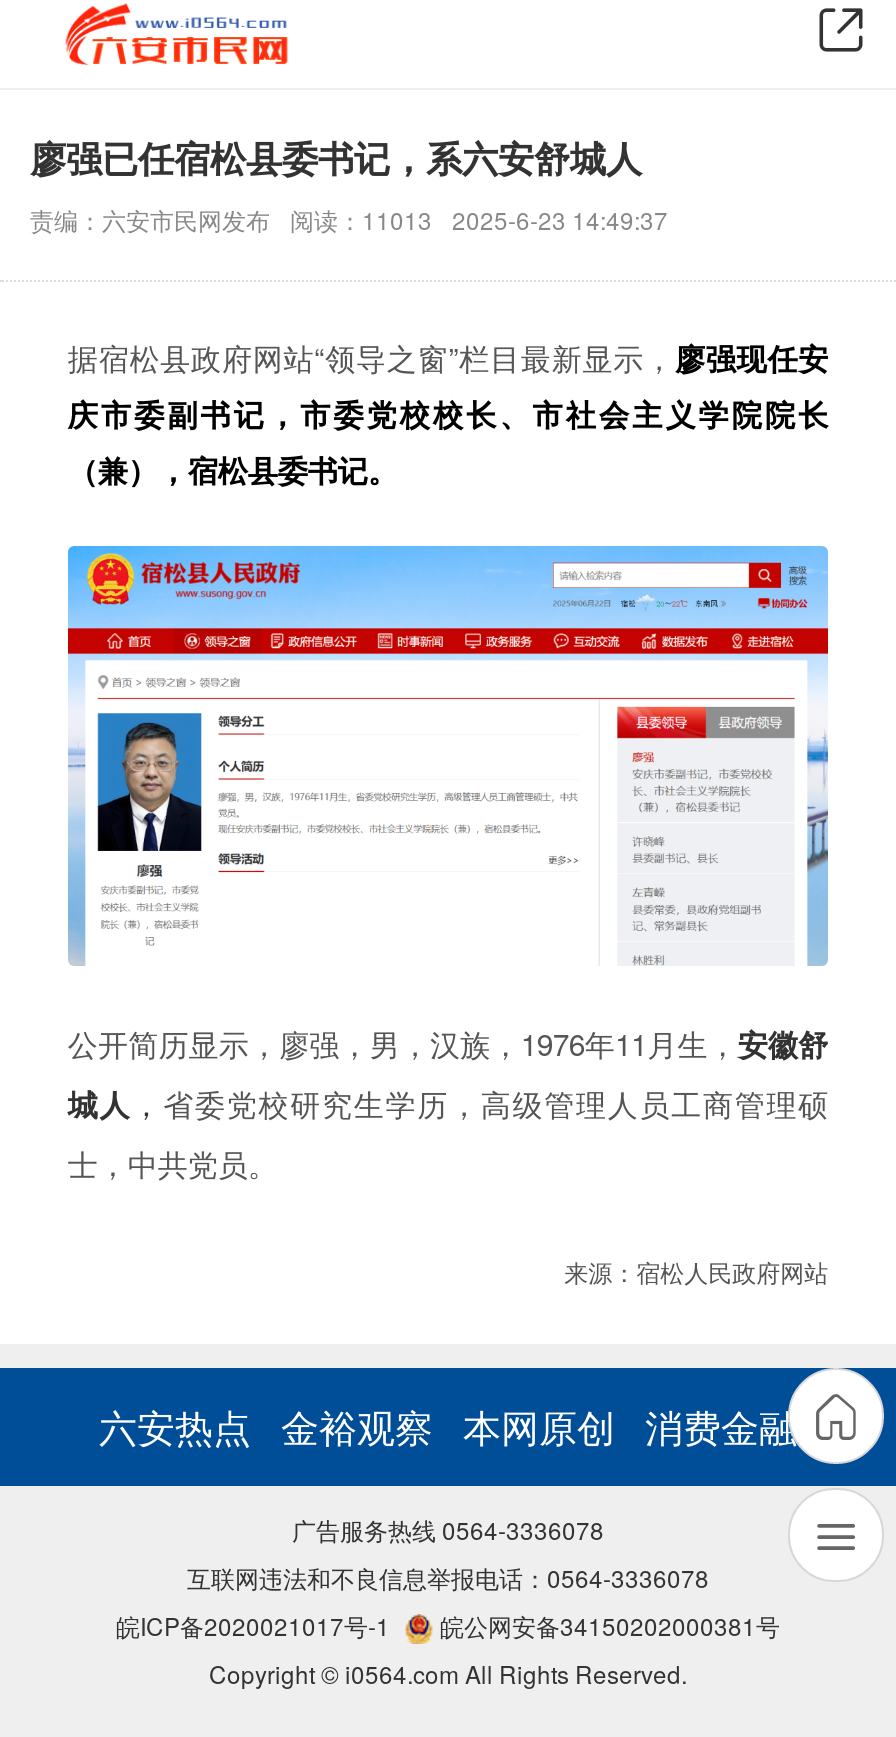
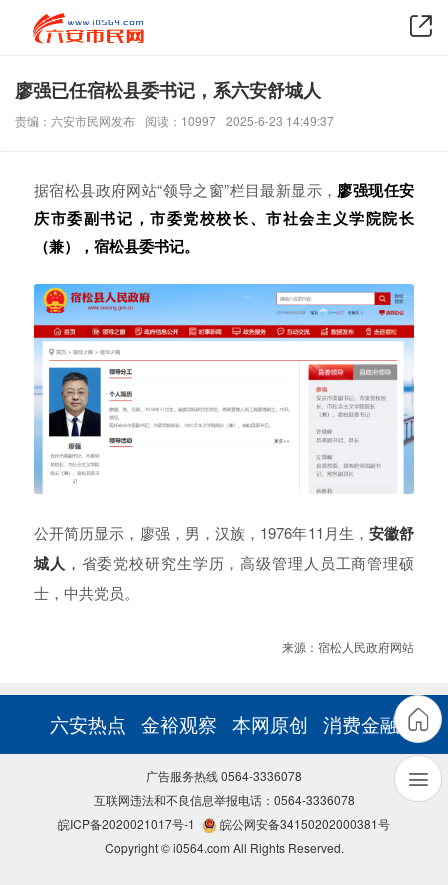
[30,201,668,235] 责编：六安市民网发布 阅读：11013 2025-6-23 14:49:37 -> [15,112,334,129] 责编：六安市民网发布 阅读：10997 2025-6-23 14:49:37

